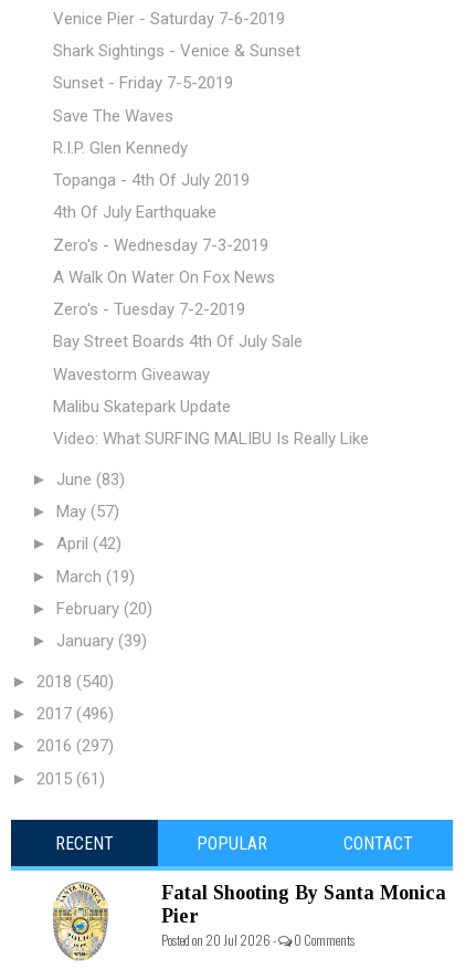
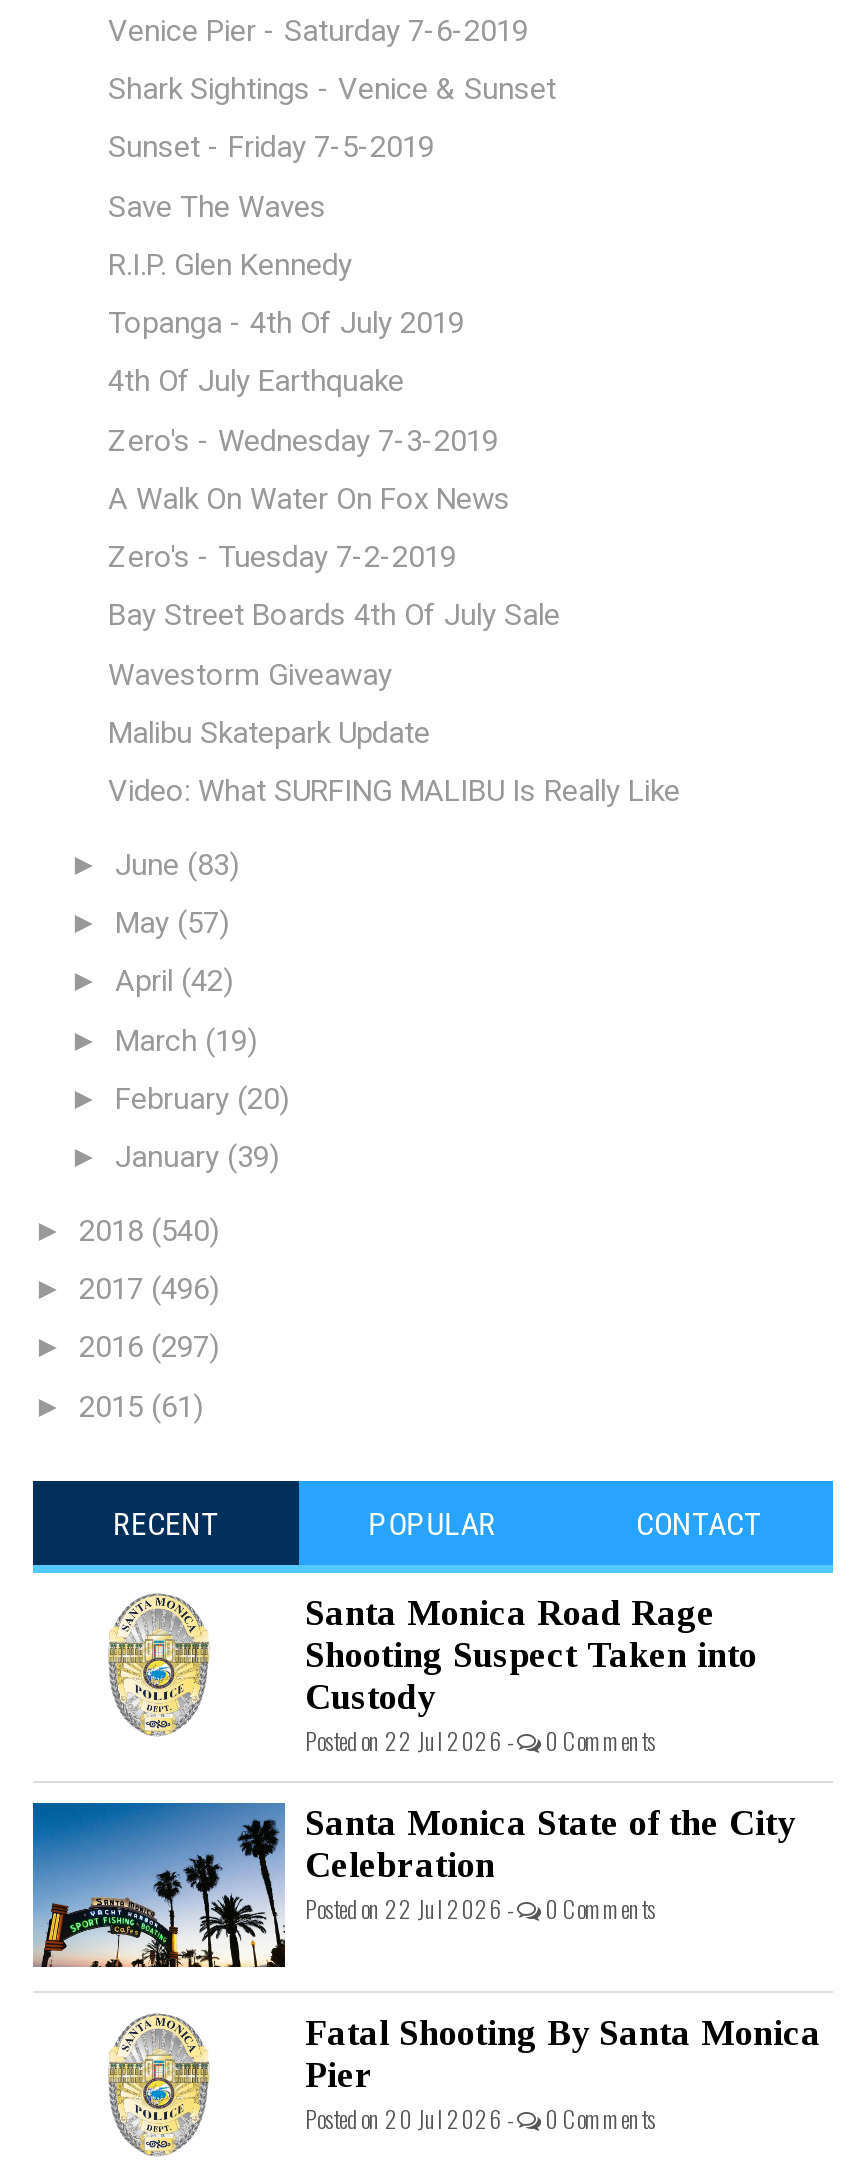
none -> [31,1593,795,1969] [image] | Santa Monica Road Rage | Shooting Suspect Taken into | Custody | Posted on 22 Jul 2026 - | 0 Comments | Santa Monica State of the City | Celebration | Posted on 22 Jul 2026 - | 0 Comments

